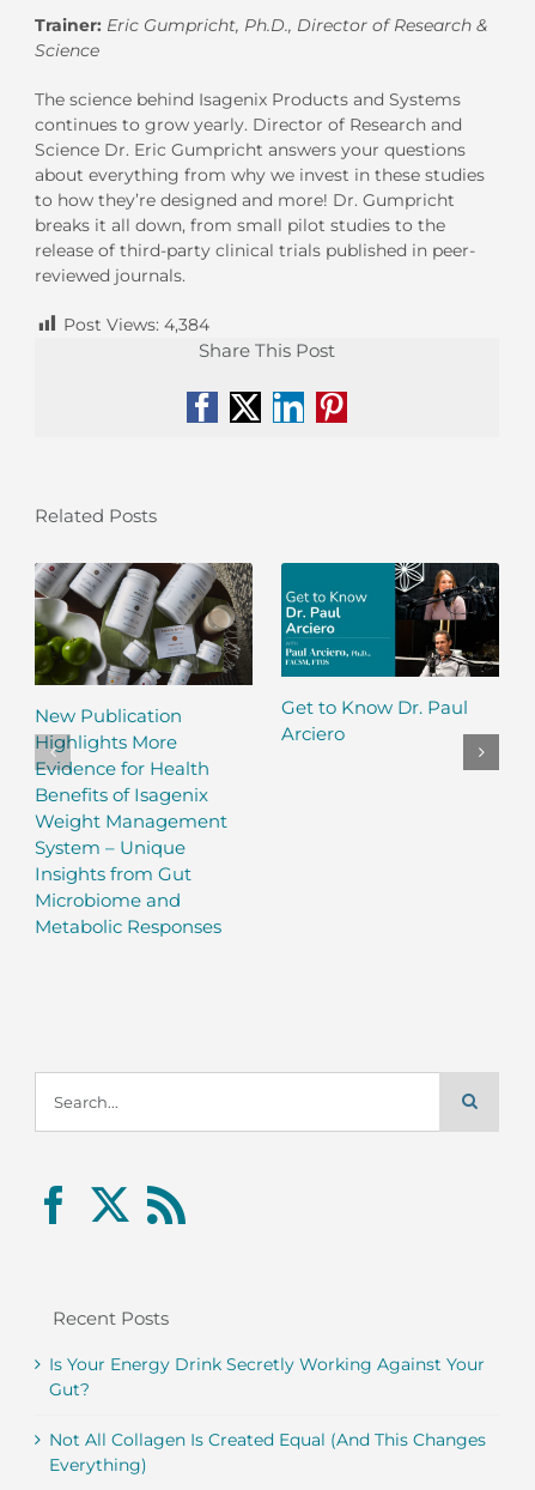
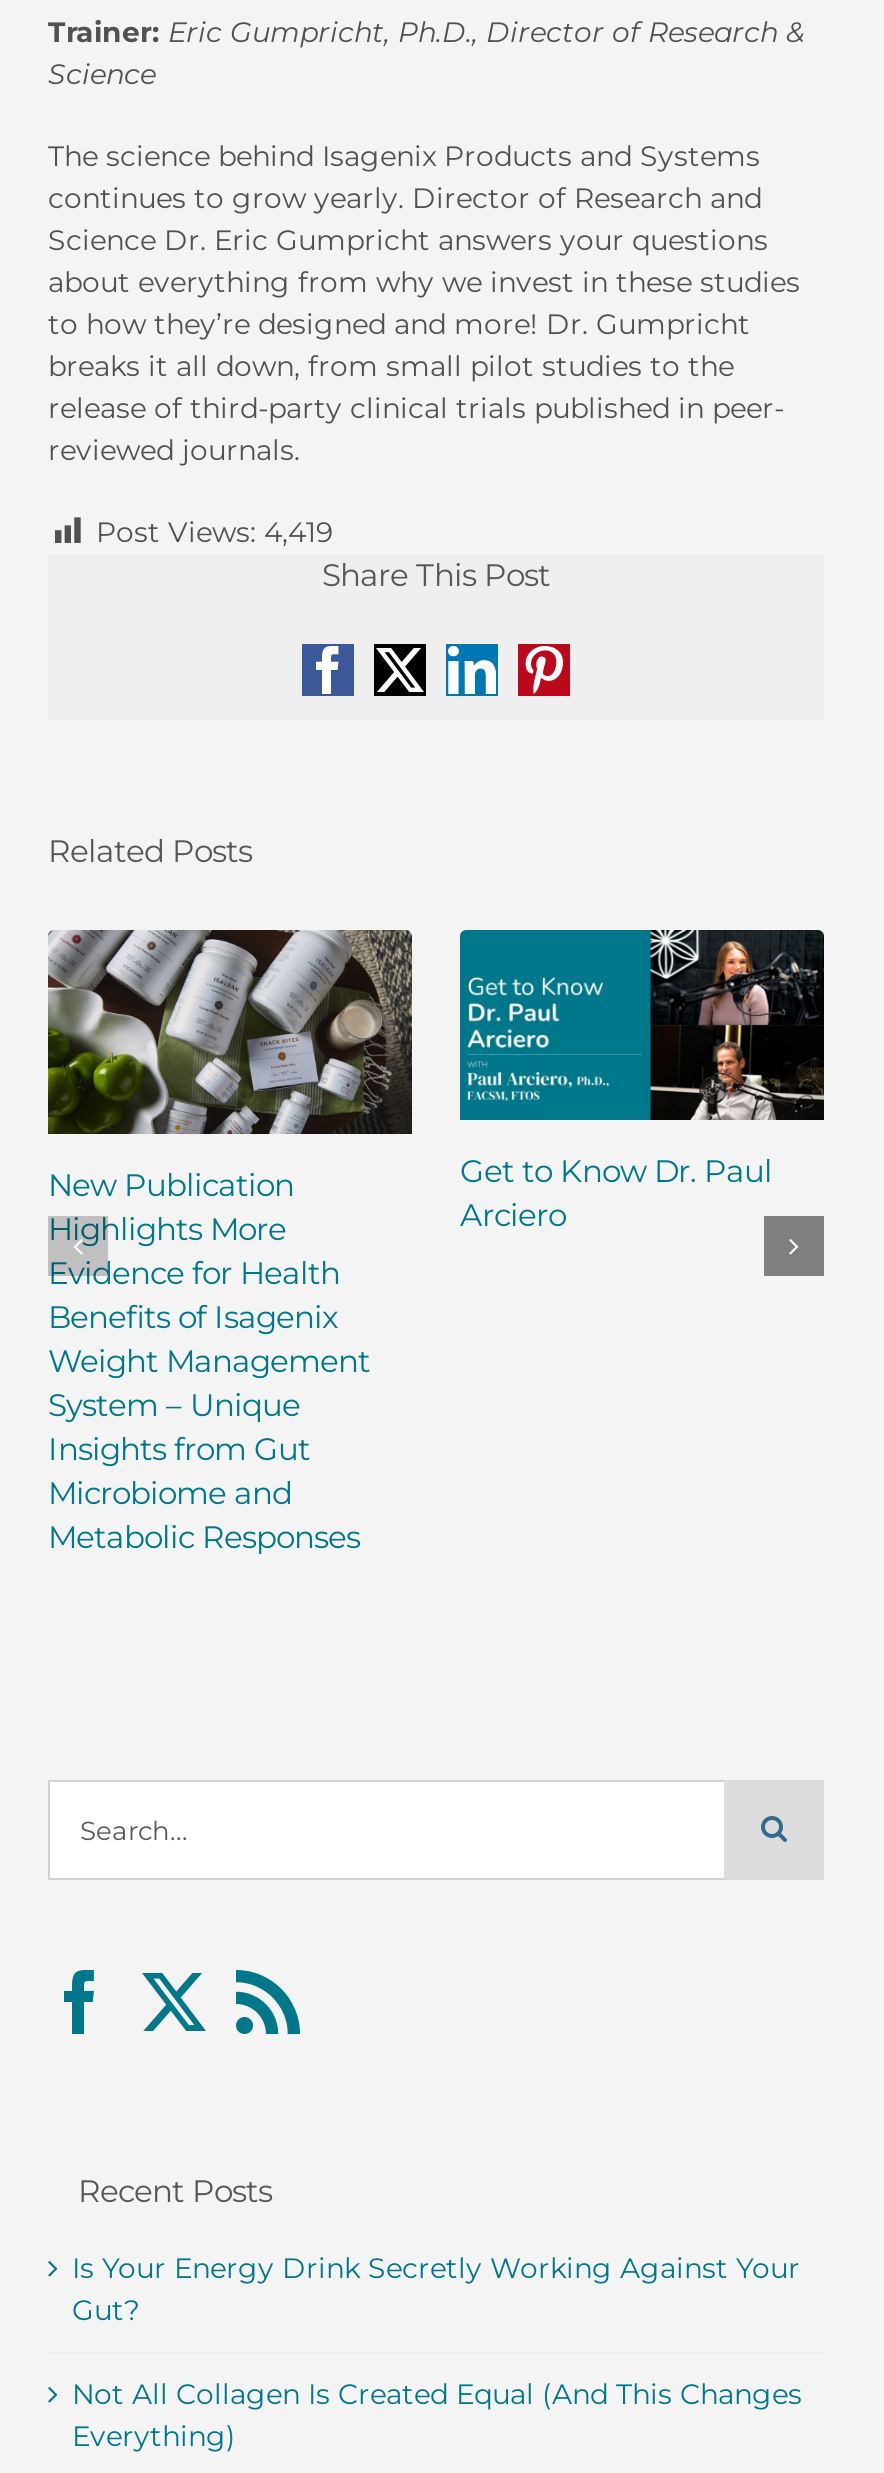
[63,314,209,335] Post Views: 4,384 -> [96,514,334,550] Post Views: 4,419

